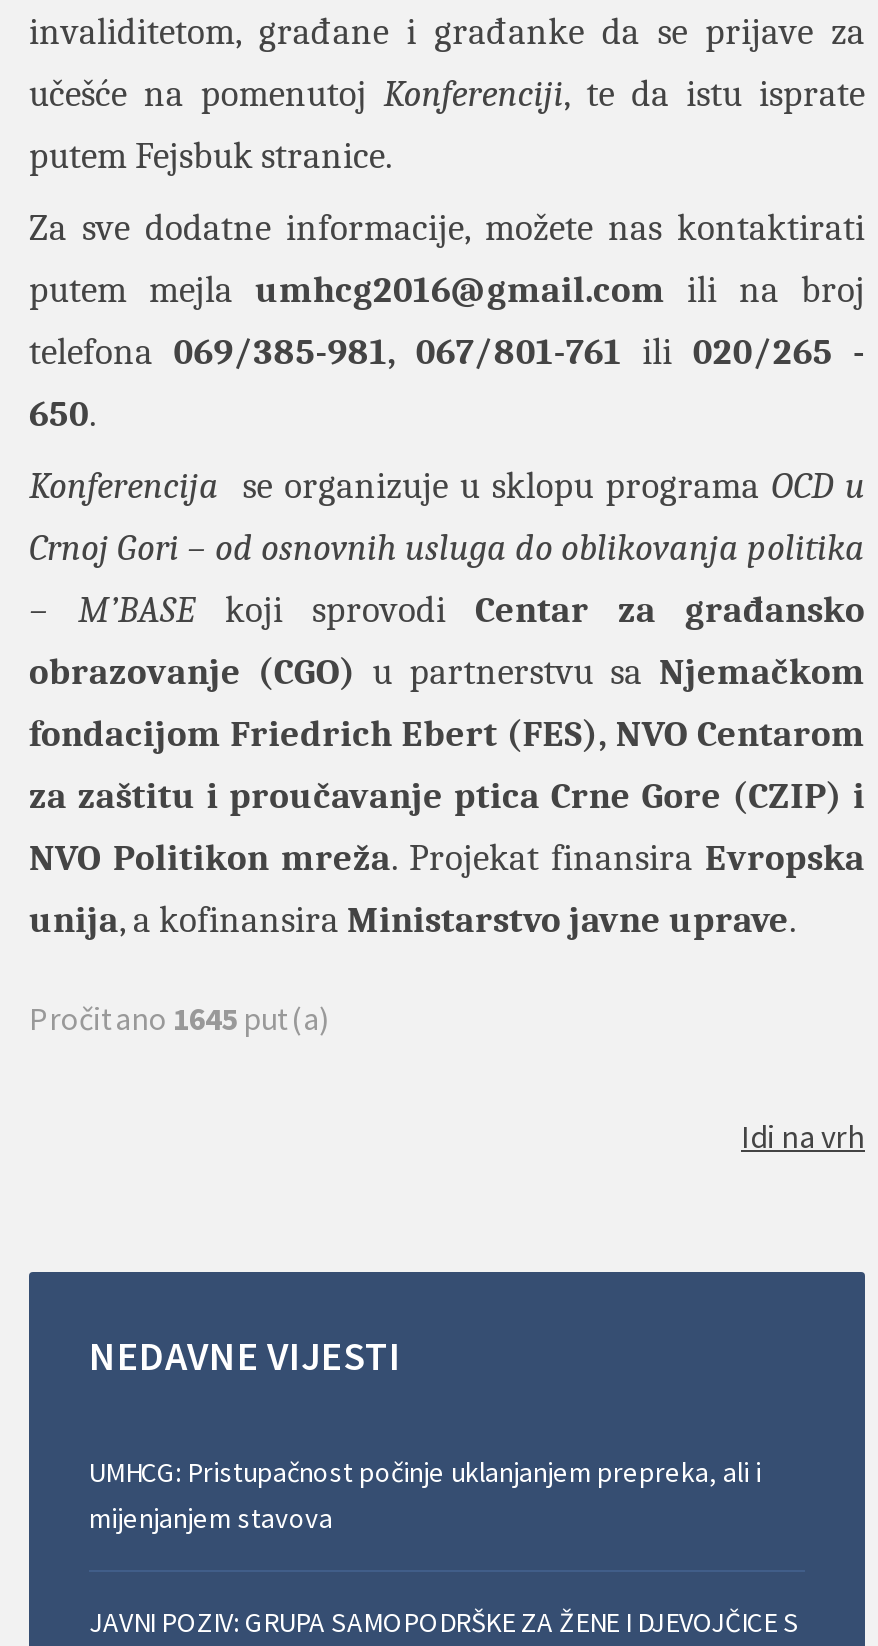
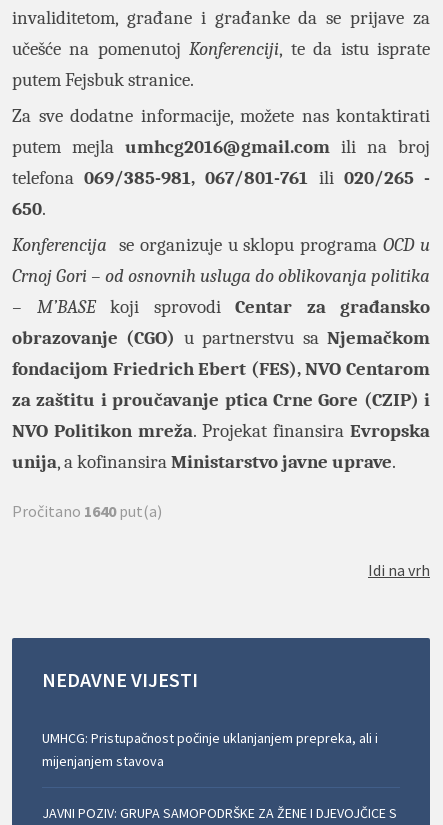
[29,998,329,1038] Pročitano 1645 put(a) -> [12,501,162,521] Pročitano 1640 put(a)

